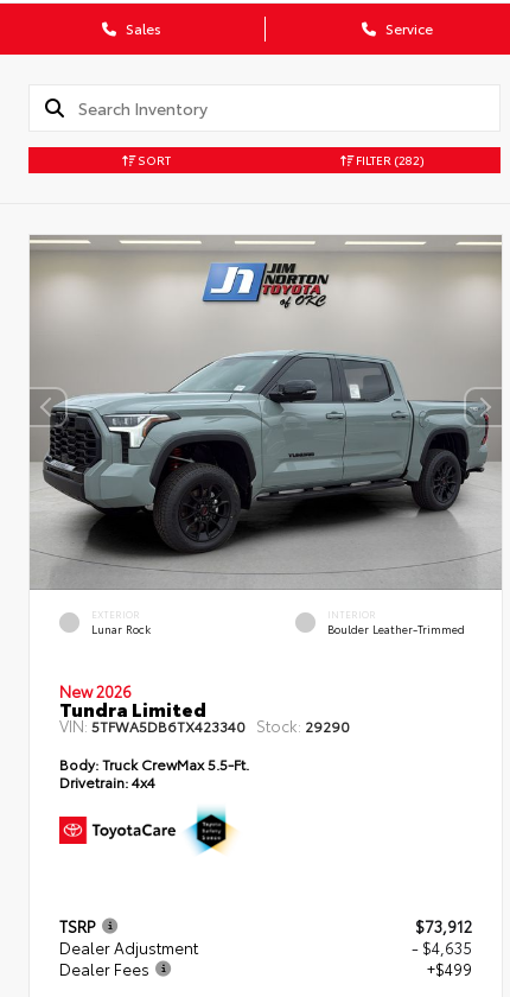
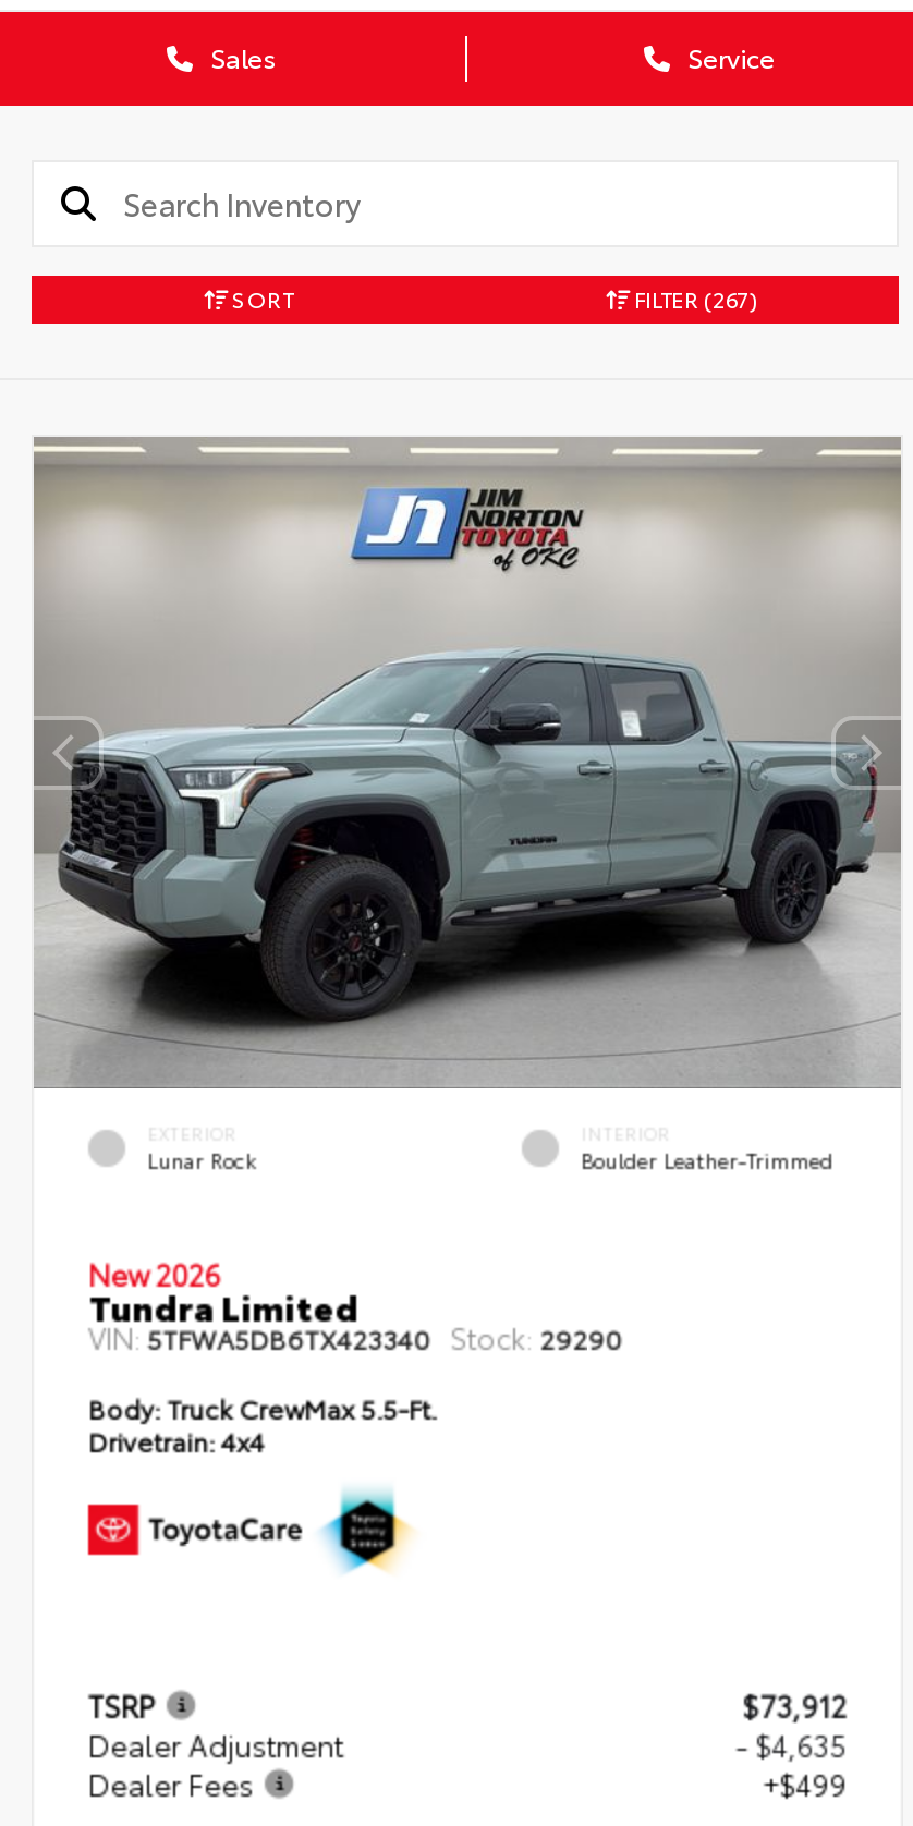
[353,150,425,168] FILTER (282) -> [630,282,758,314] FILTER (267)

